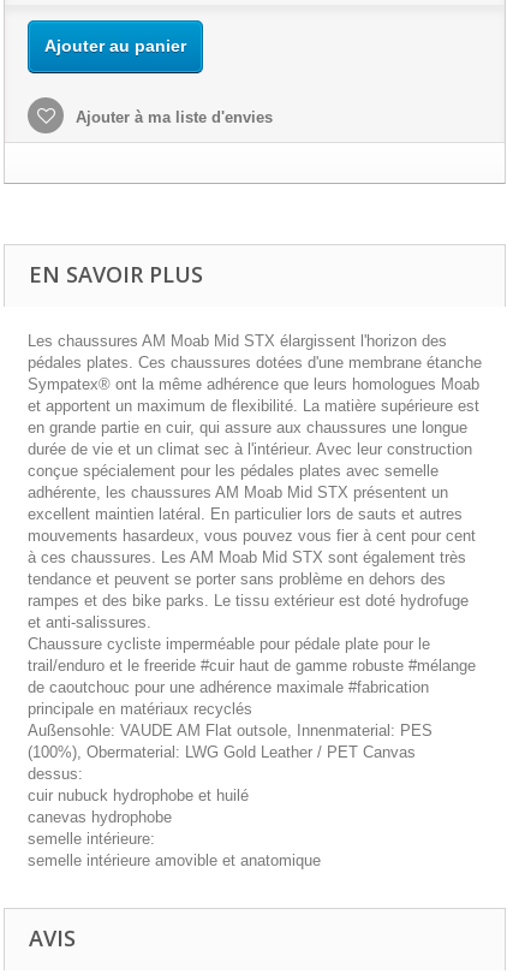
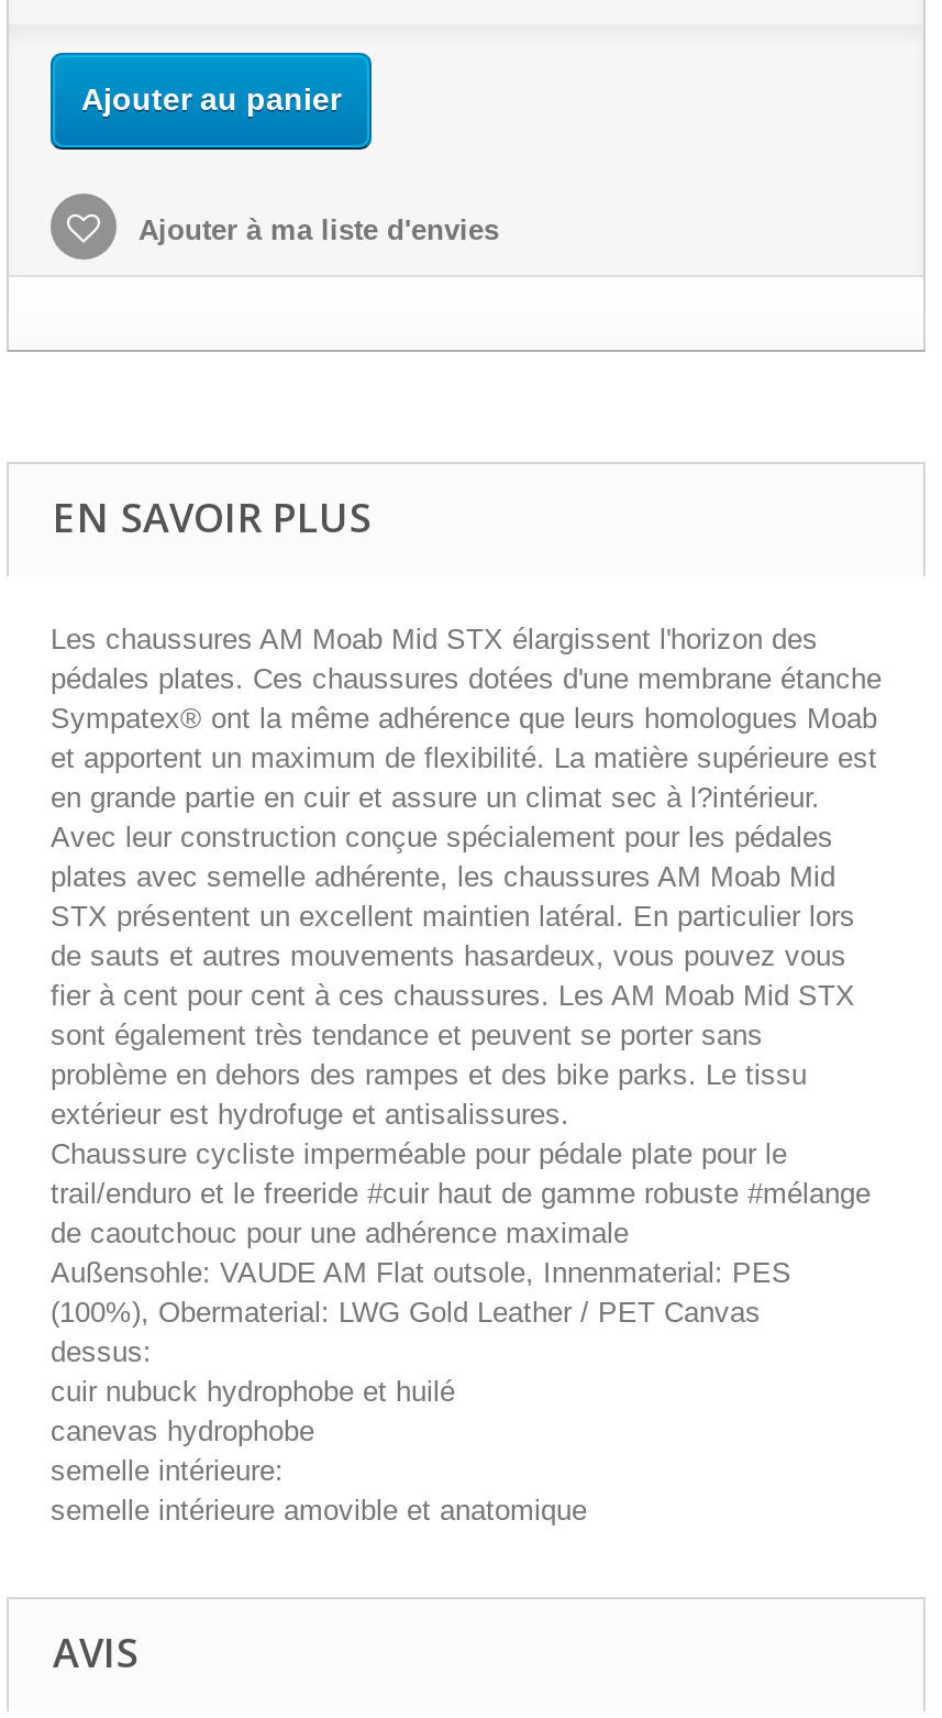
[28,418,476,631] en grande partie en cuir, qui assure aux chaussures une longue | durée de vie et un climat sec à l'intérieur. Avec leur construction | conçue spécialement pour les pédales plates avec semelle | adhérente, les chaussures AM Moab Mid STX présentent un | excellent maintien latéral. En particulier lors de sauts et autres | mouvements hasardeux, vous pouvez vous fier à cent pour cent | à ces chaussures. Les AM Moab Mid STX sont également très | tendance et peuvent se porter sans problème en dehors des | rampes et des bike parks. Le tissu extérieur est doté hydrofuge | et anti-salissures. -> [51,781,855,1131] en grande partie en cuir et assure un climat sec à l?intérieur. | Avec leur construction conçue spécialement pour les pédales | plates avec semelle adhérente, les chaussures AM Moab Mid | STX présentent un excellent maintien latéral. En particulier lors | de sauts et autres mouvements hasardeux, vous pouvez vous | fier à cent pour cent à ces chaussures. Les AM Moab Mid STX | sont également très tendance et peuvent se porter sans | problème en dehors des rampes et des bike parks. Le tissu | extérieur est hydrofuge et antisalissures.
[28,678,429,718] de caoutchouc pour une adhérence maximale #fabrication | principale en matériaux recyclés -> [51,1216,629,1249] de caoutchouc pour une adhérence maximale

